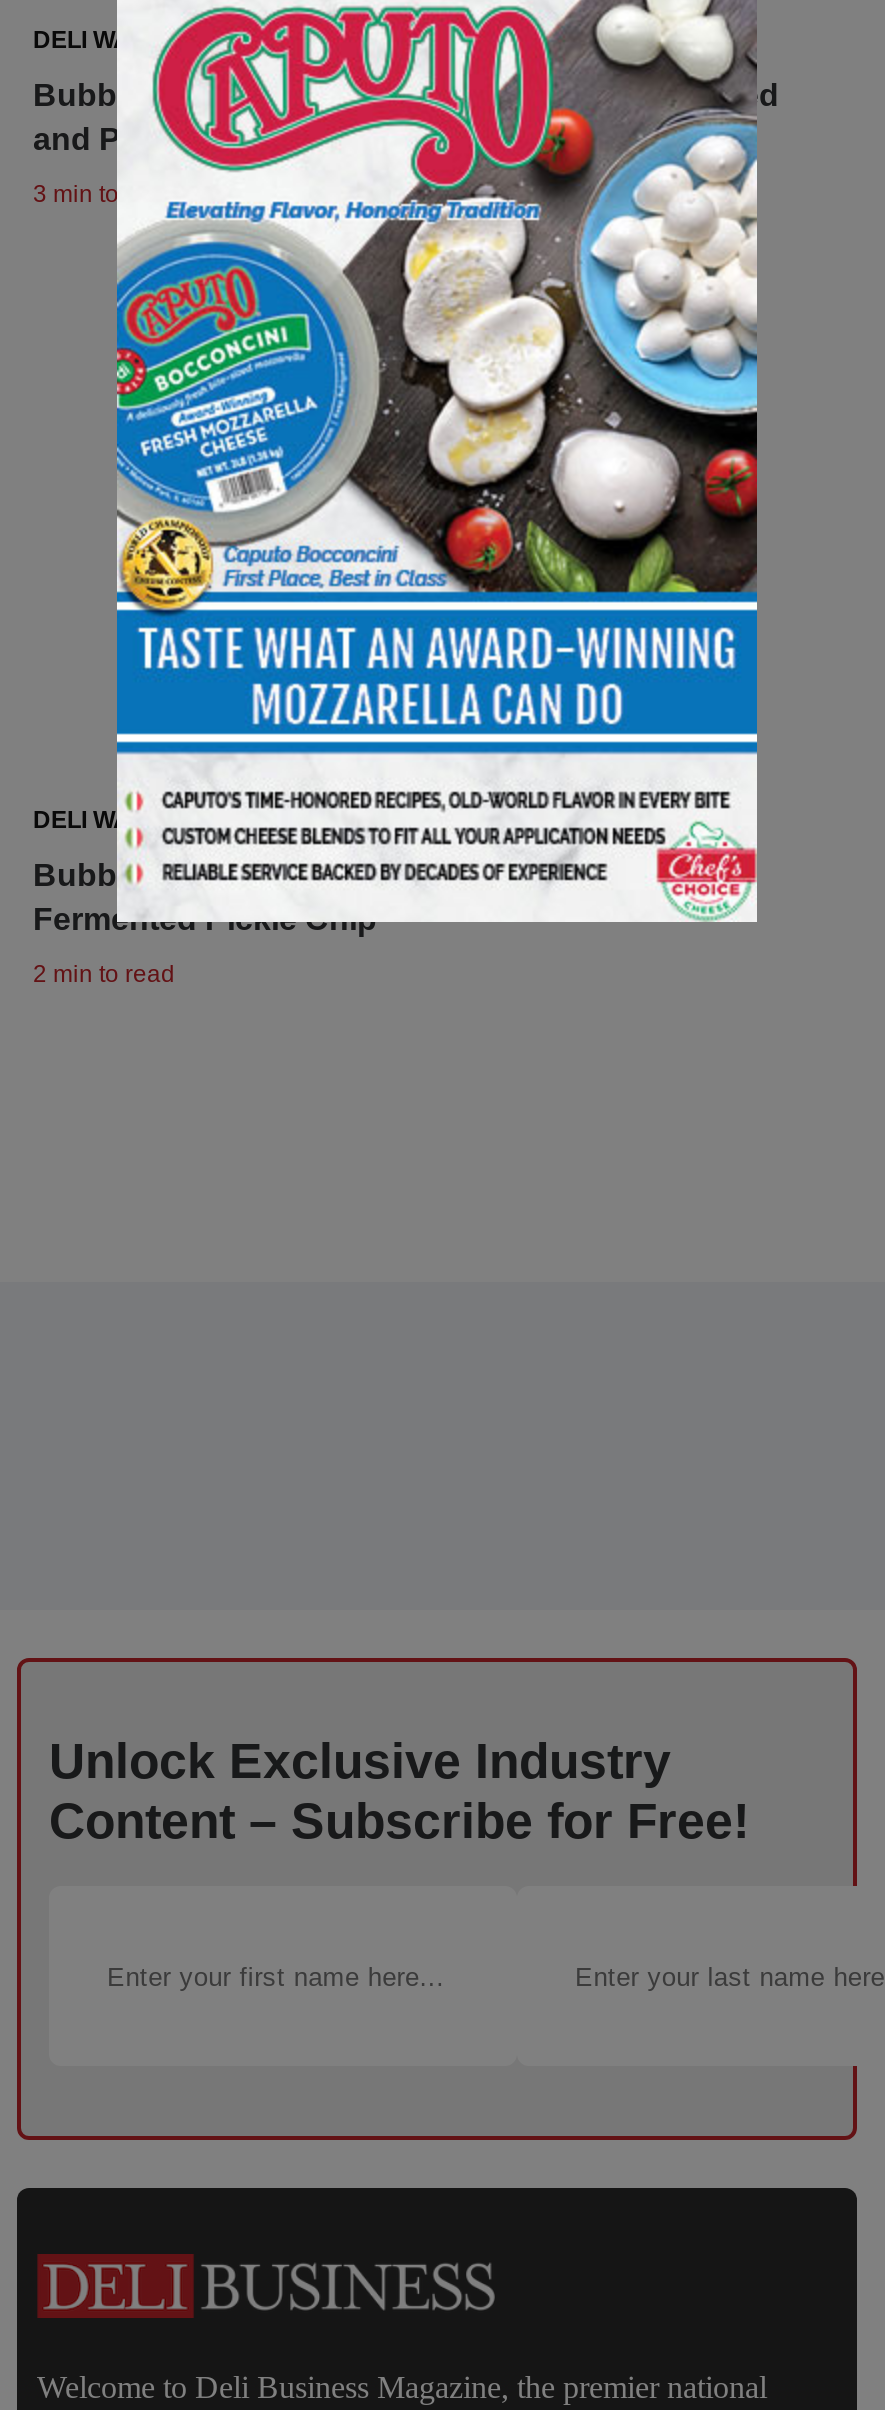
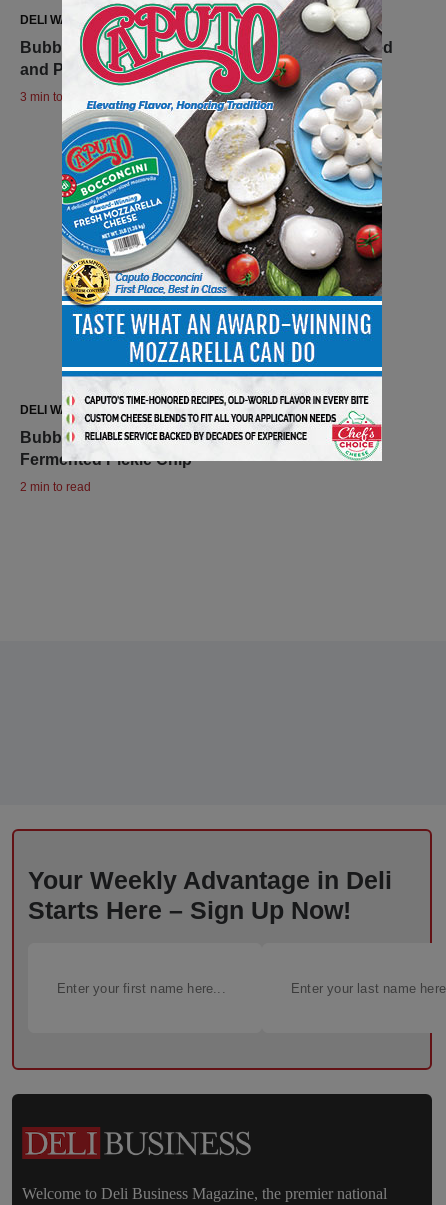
[49,1732,749,1848] Unlock Exclusive Industry | Content – Subscribe for Free! -> [28,866,392,924] Your Weekly Advantage in Deli | Starts Here – Sign Up Now!

